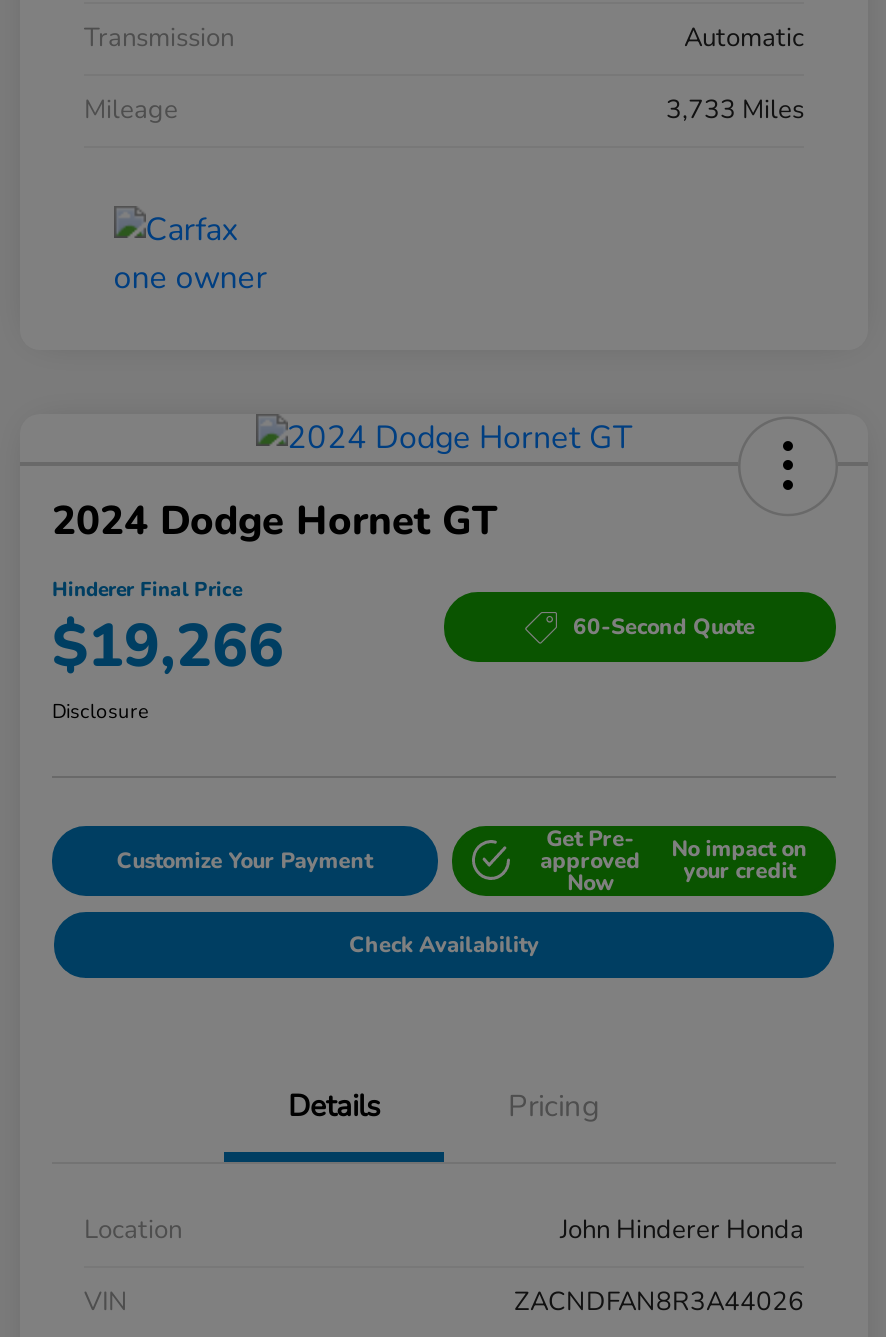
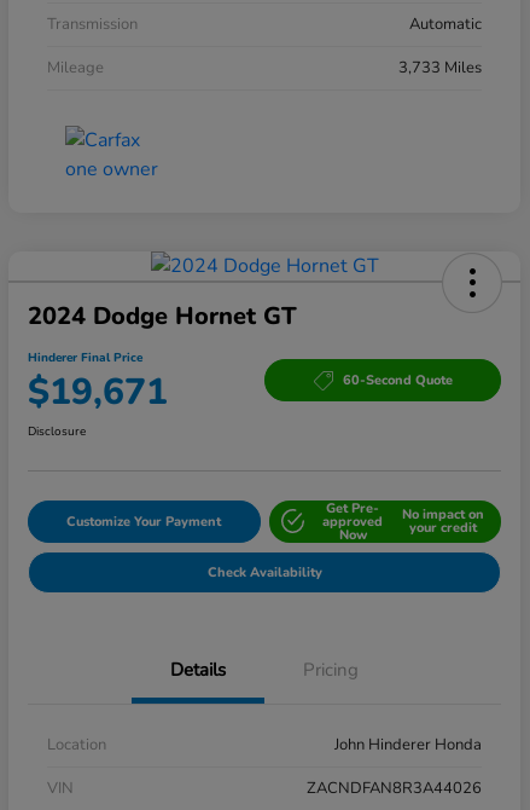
[52,605,284,687] $19,266 -> [28,367,168,417] $19,671

